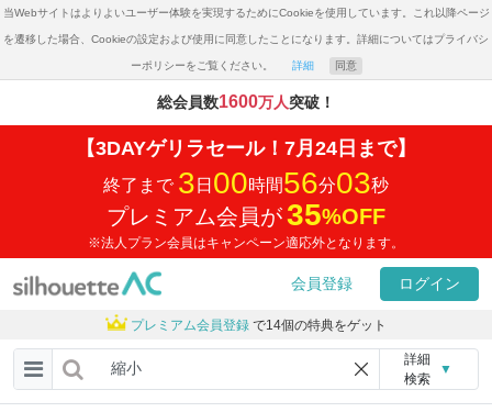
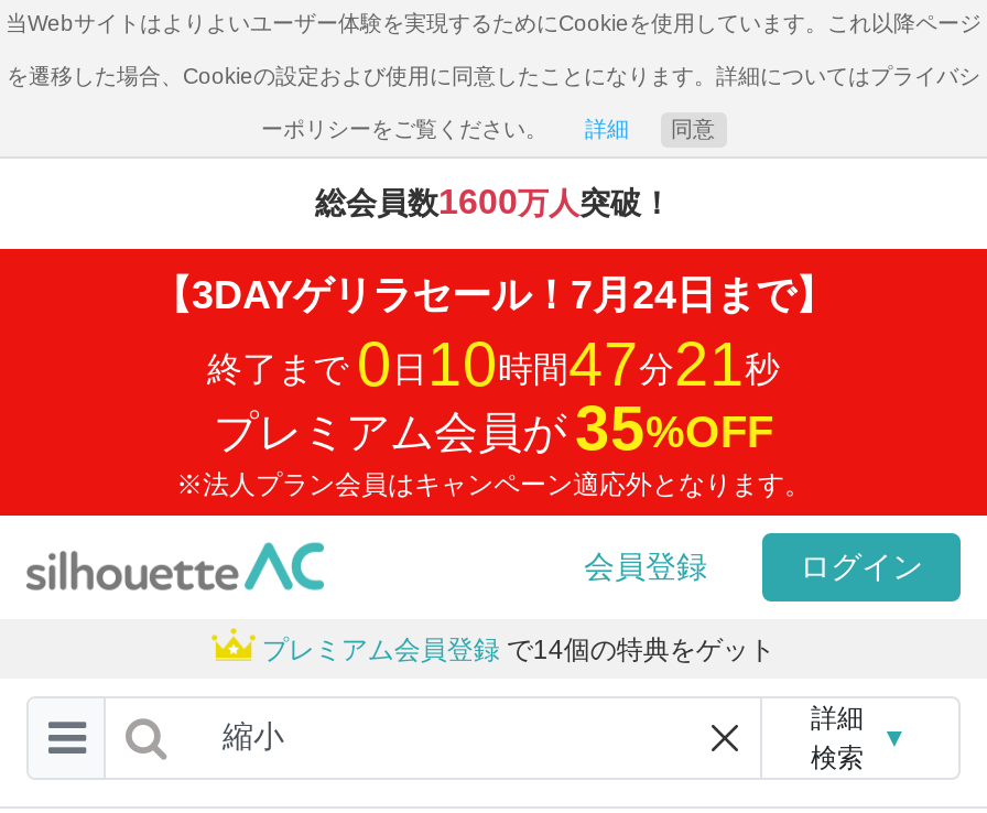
[103,166,389,200] 終了まで 3日00時間56分03秒 -> [207,330,780,399] 終了まで 0日10時間47分21秒

